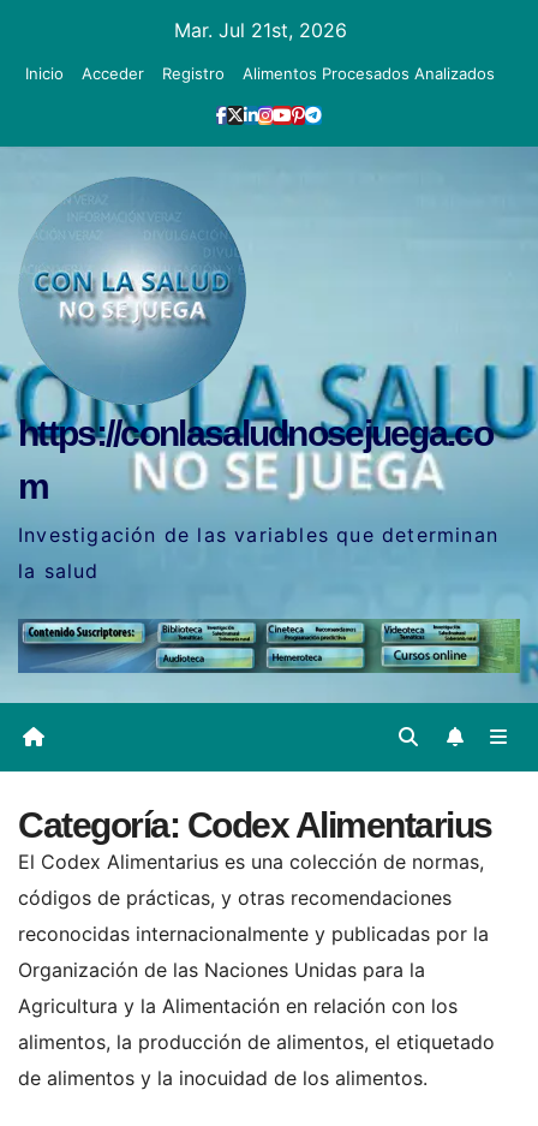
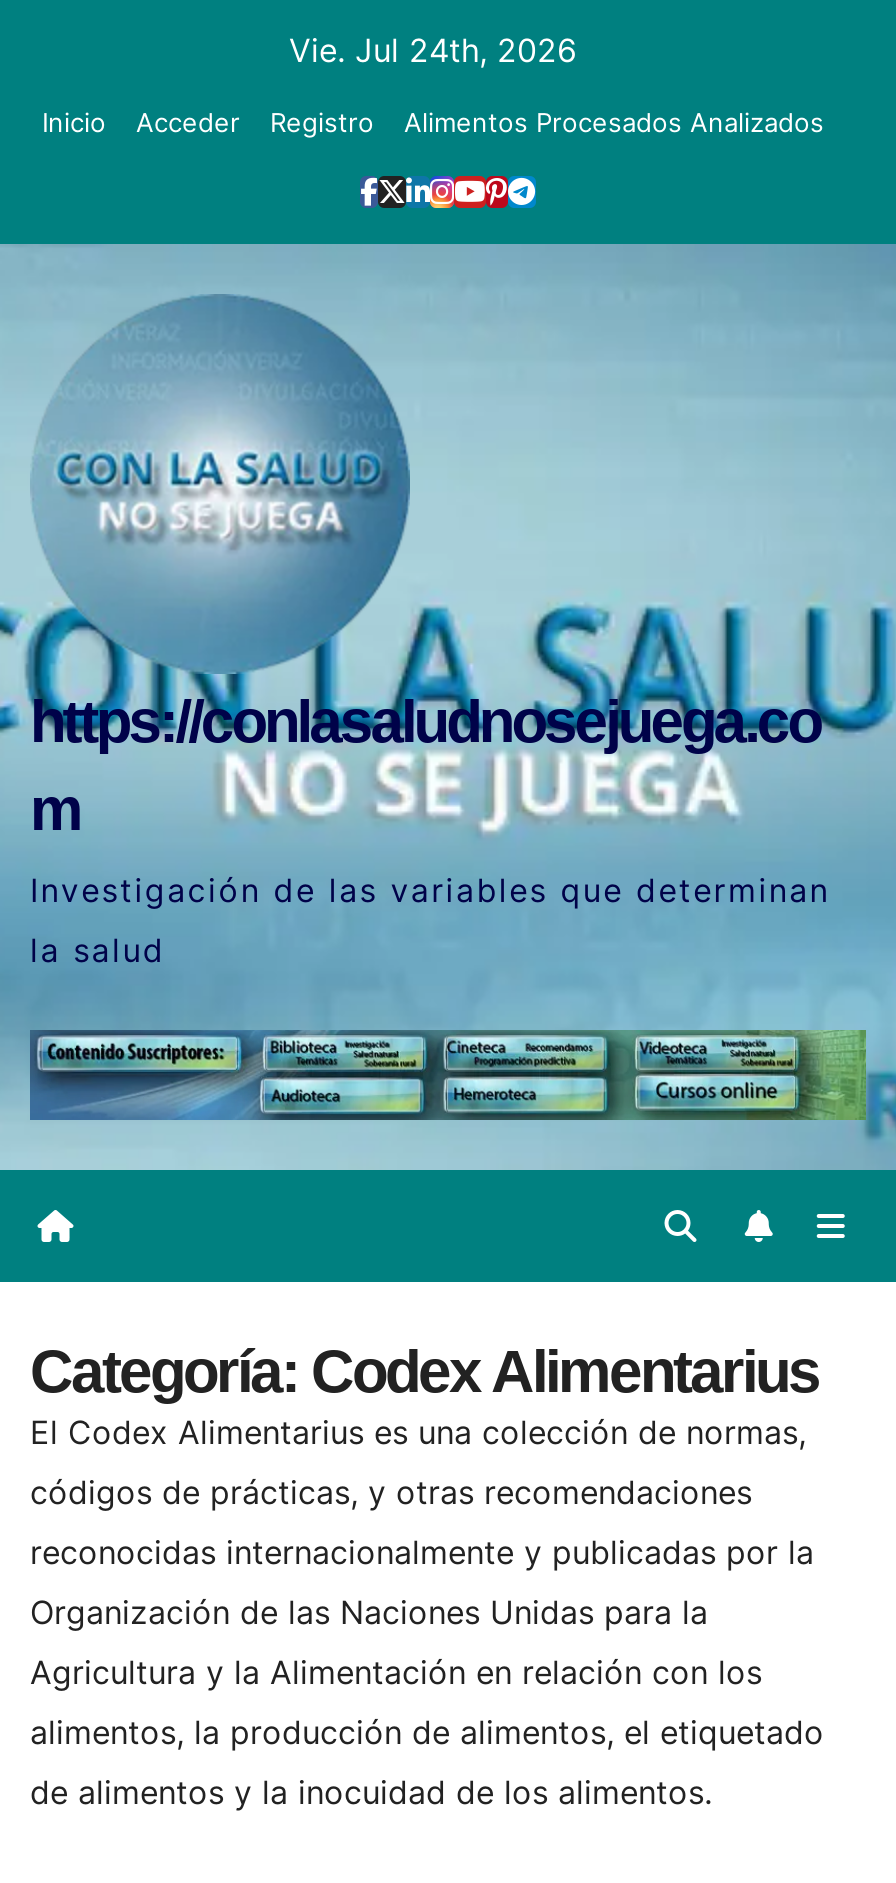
[174,18,346,42] Mar. Jul 21st, 2026 -> [289,30,577,70] Vie. Jul 24th, 2026

